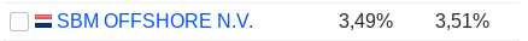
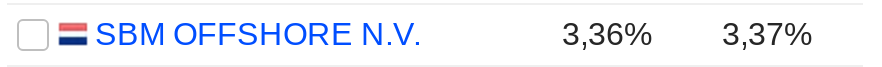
[338,11,489,31] 3,49% | 3,51% -> [562,17,812,51] 3,36% | 3,37%

